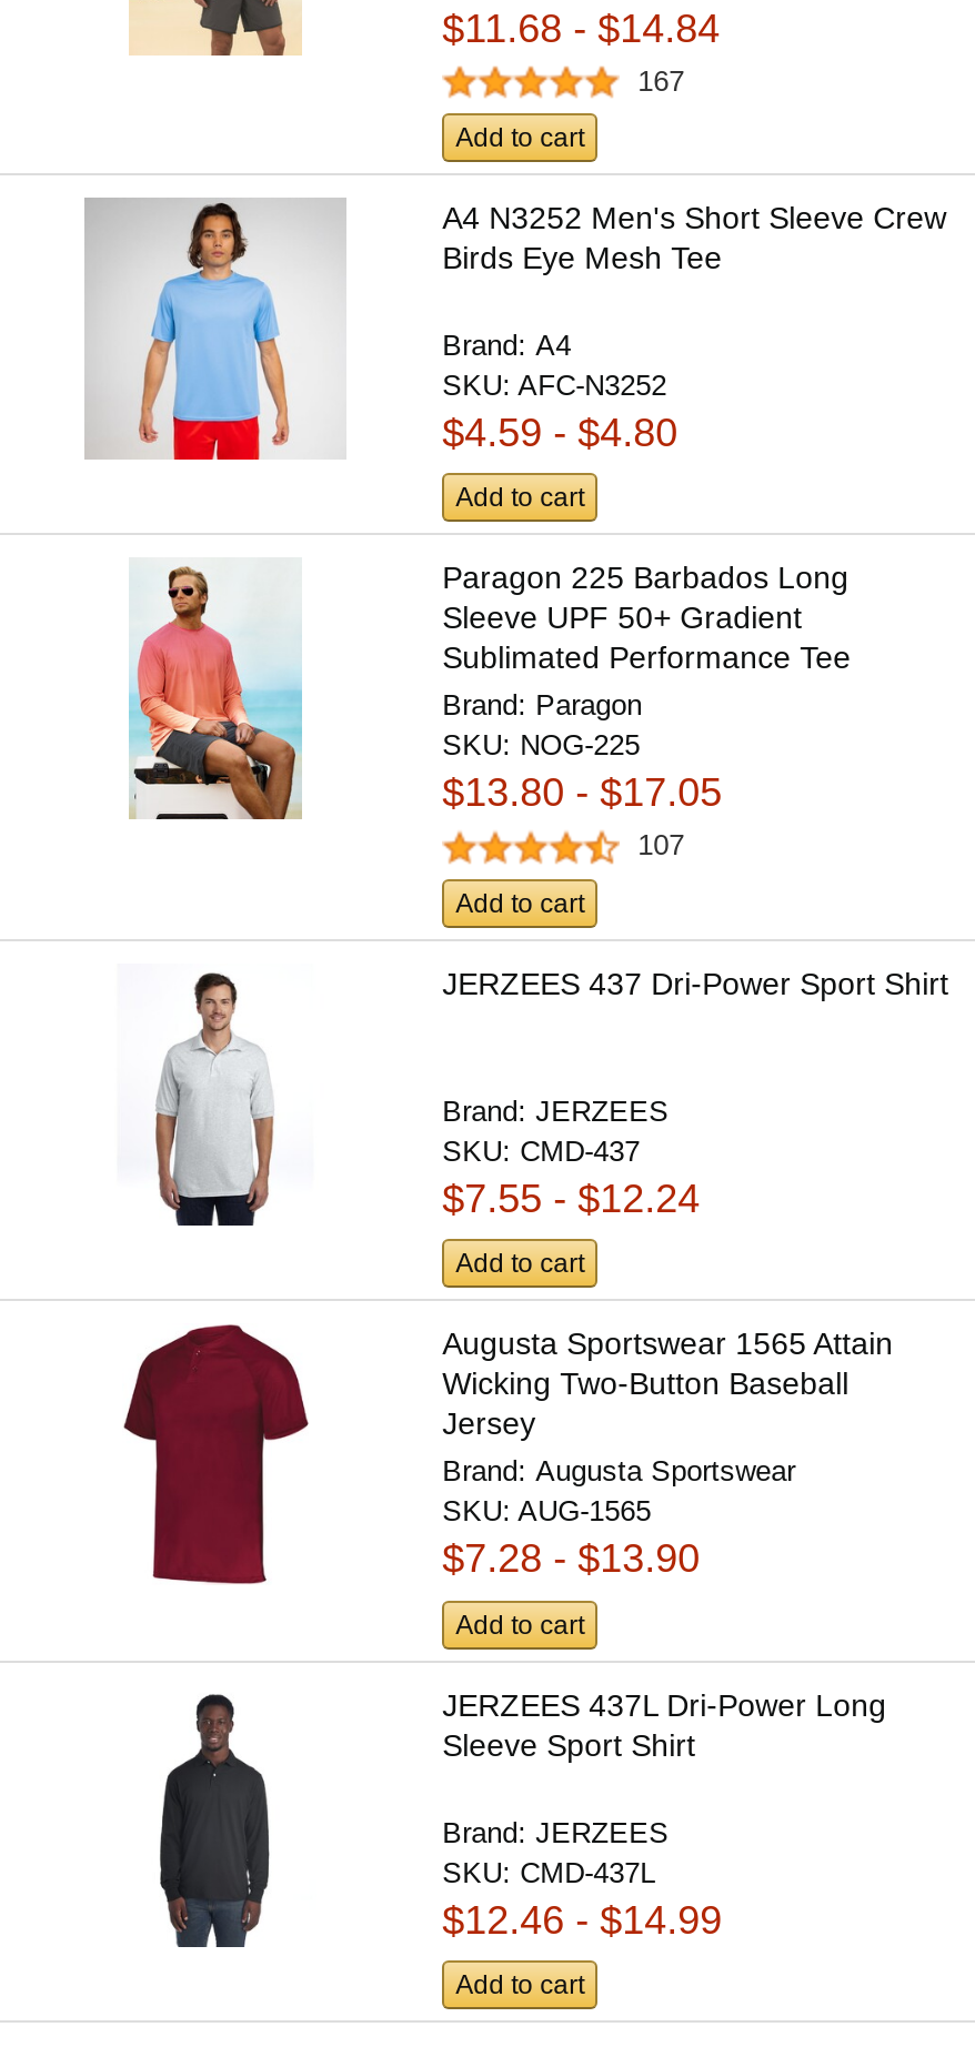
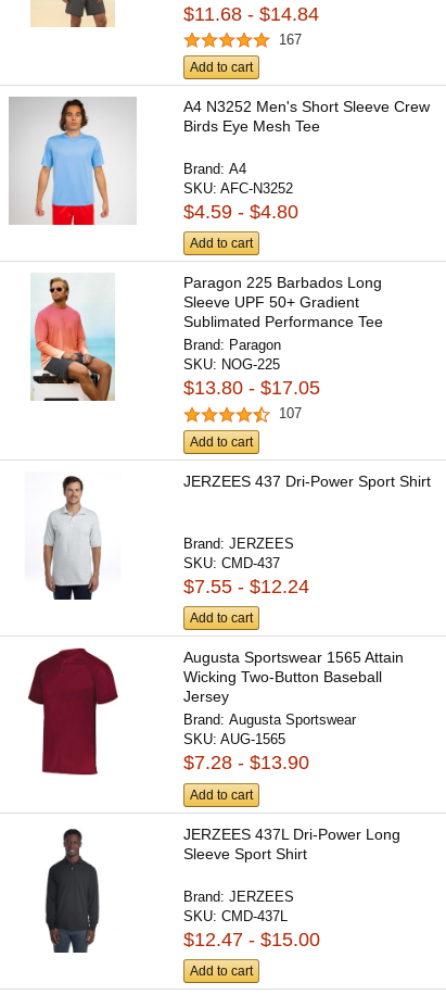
[442,1897,722,1942] $12.46 - $14.99 -> [184,928,320,950] $12.47 - $15.00

